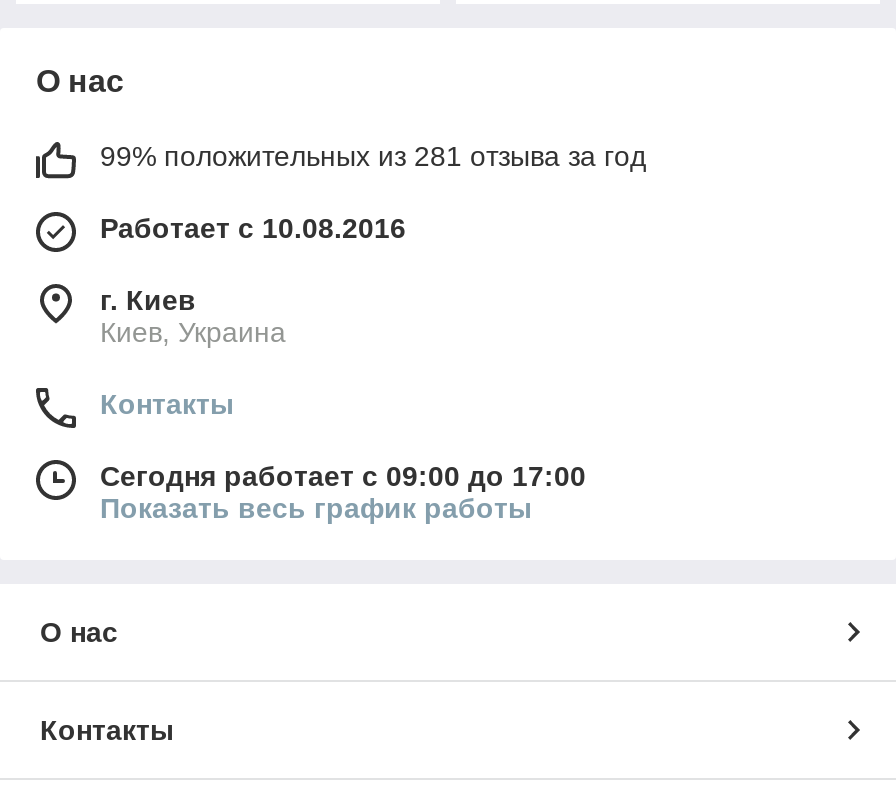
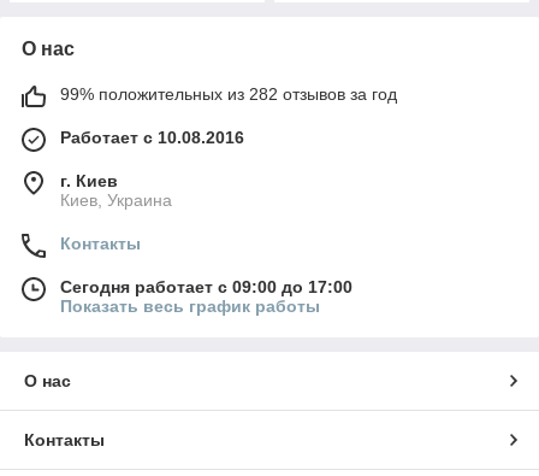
[100,140,646,172] 99% положительных из 281 отзыва за год -> [60,84,397,104] 99% положительных из 282 отзывов за год

